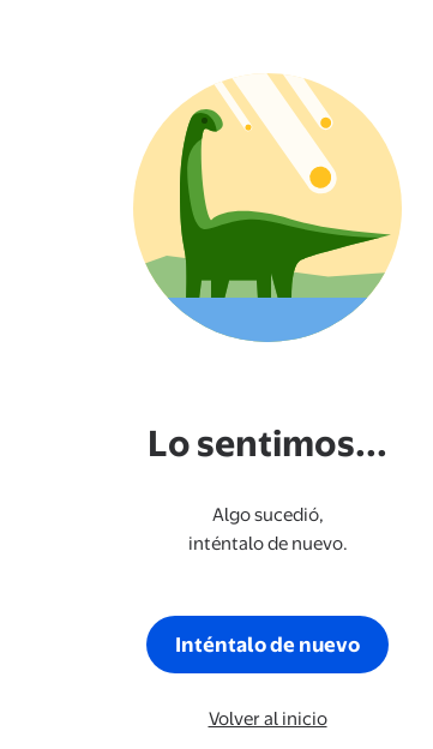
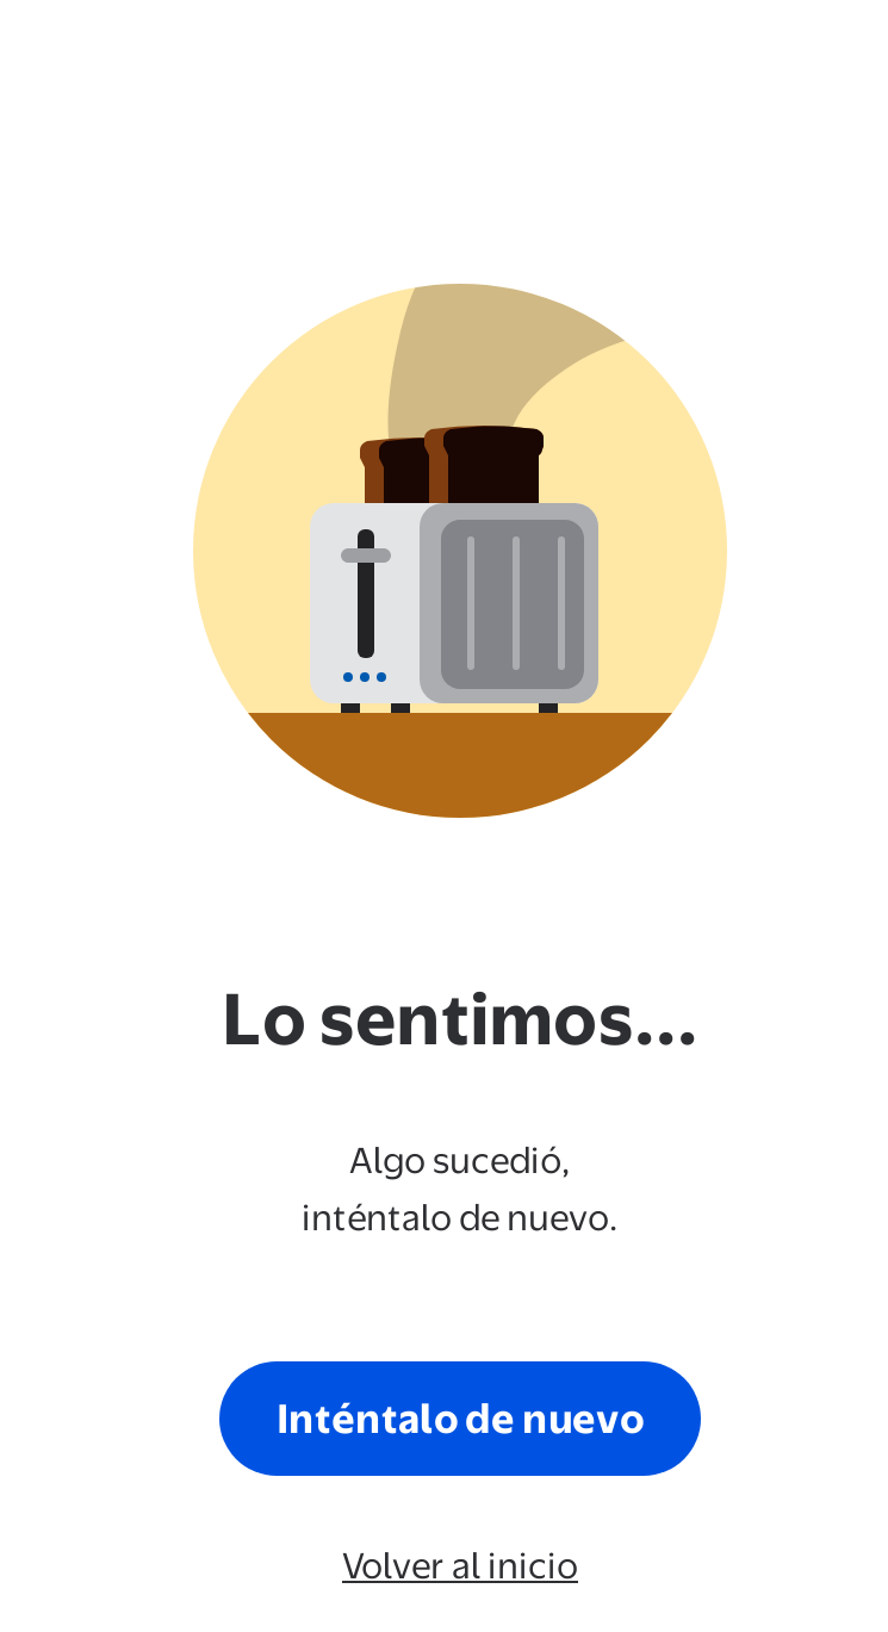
[145,74,390,343] [image] -> [219,284,696,820] [image]

